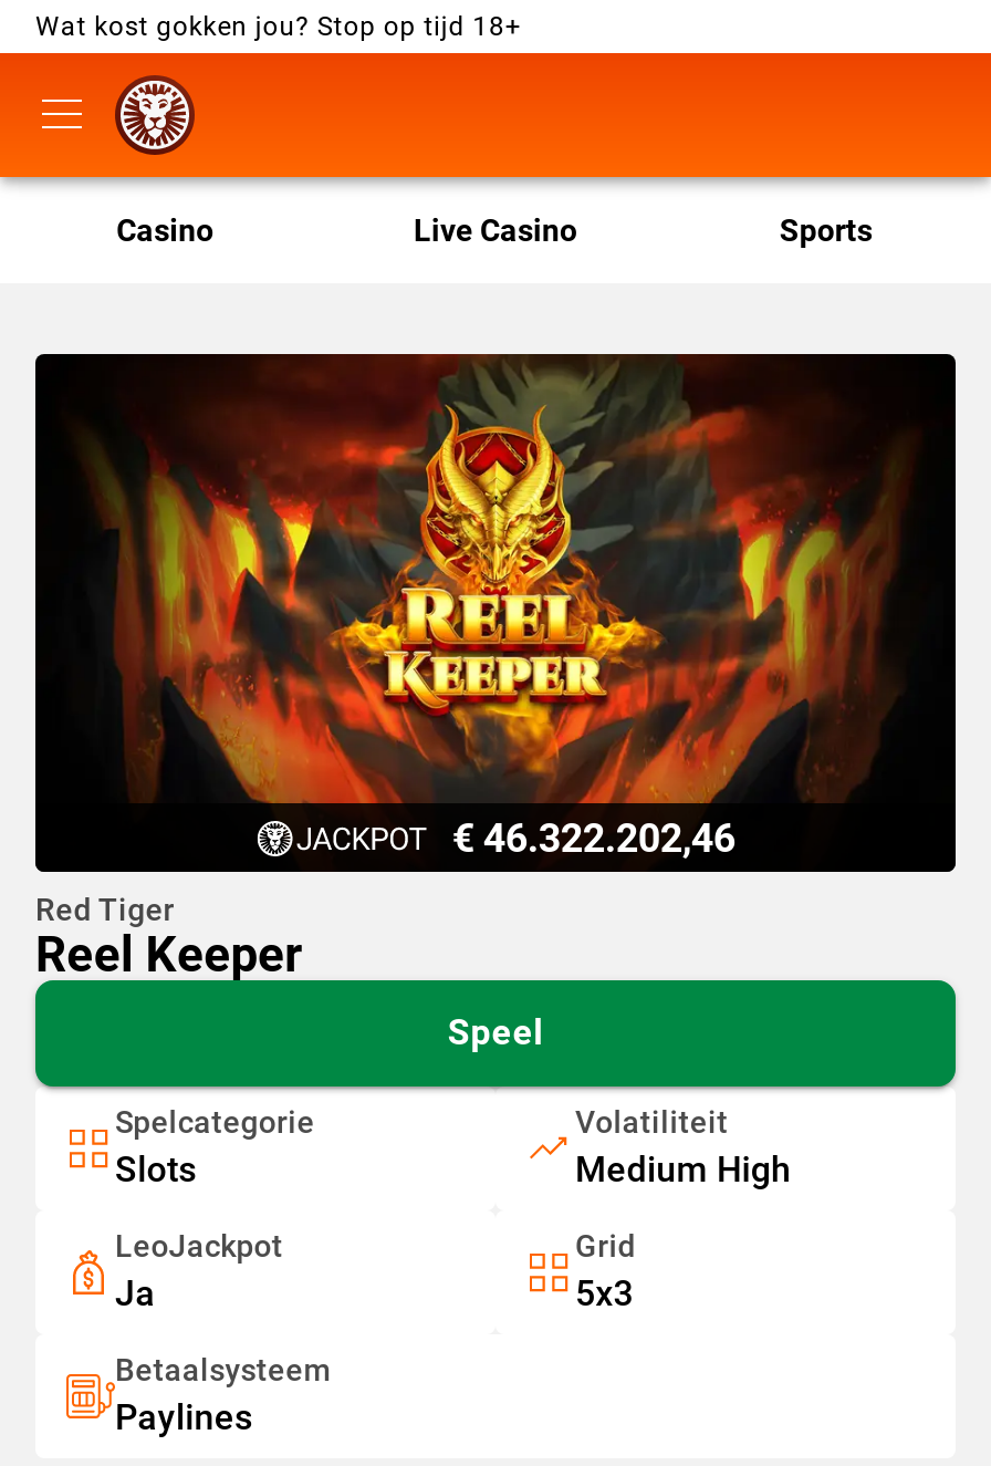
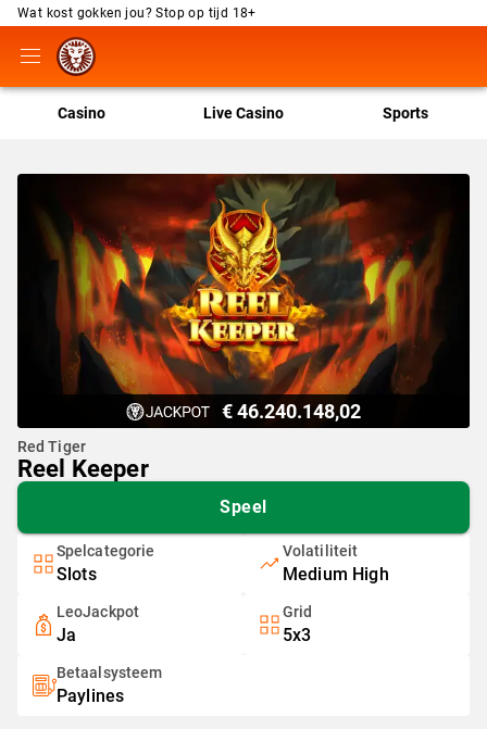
[452,814,735,861] € 46.322.202,46 -> [222,400,361,423] € 46.240.148,02

